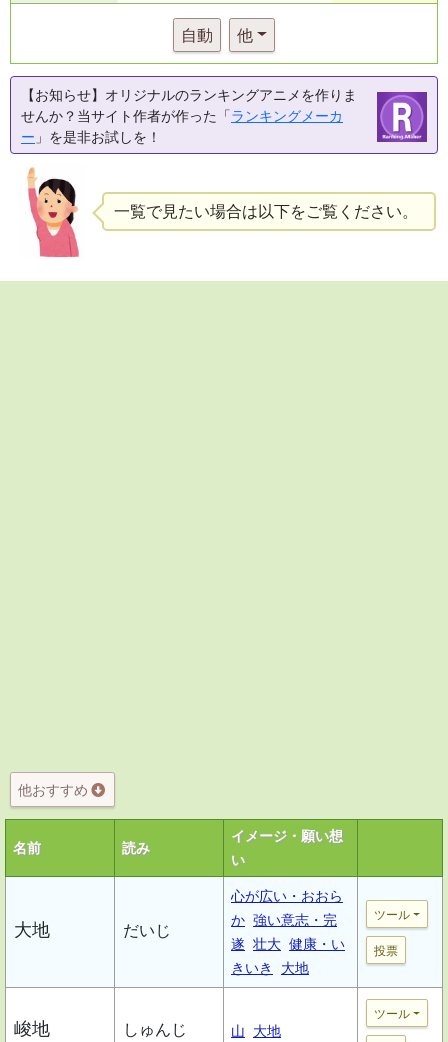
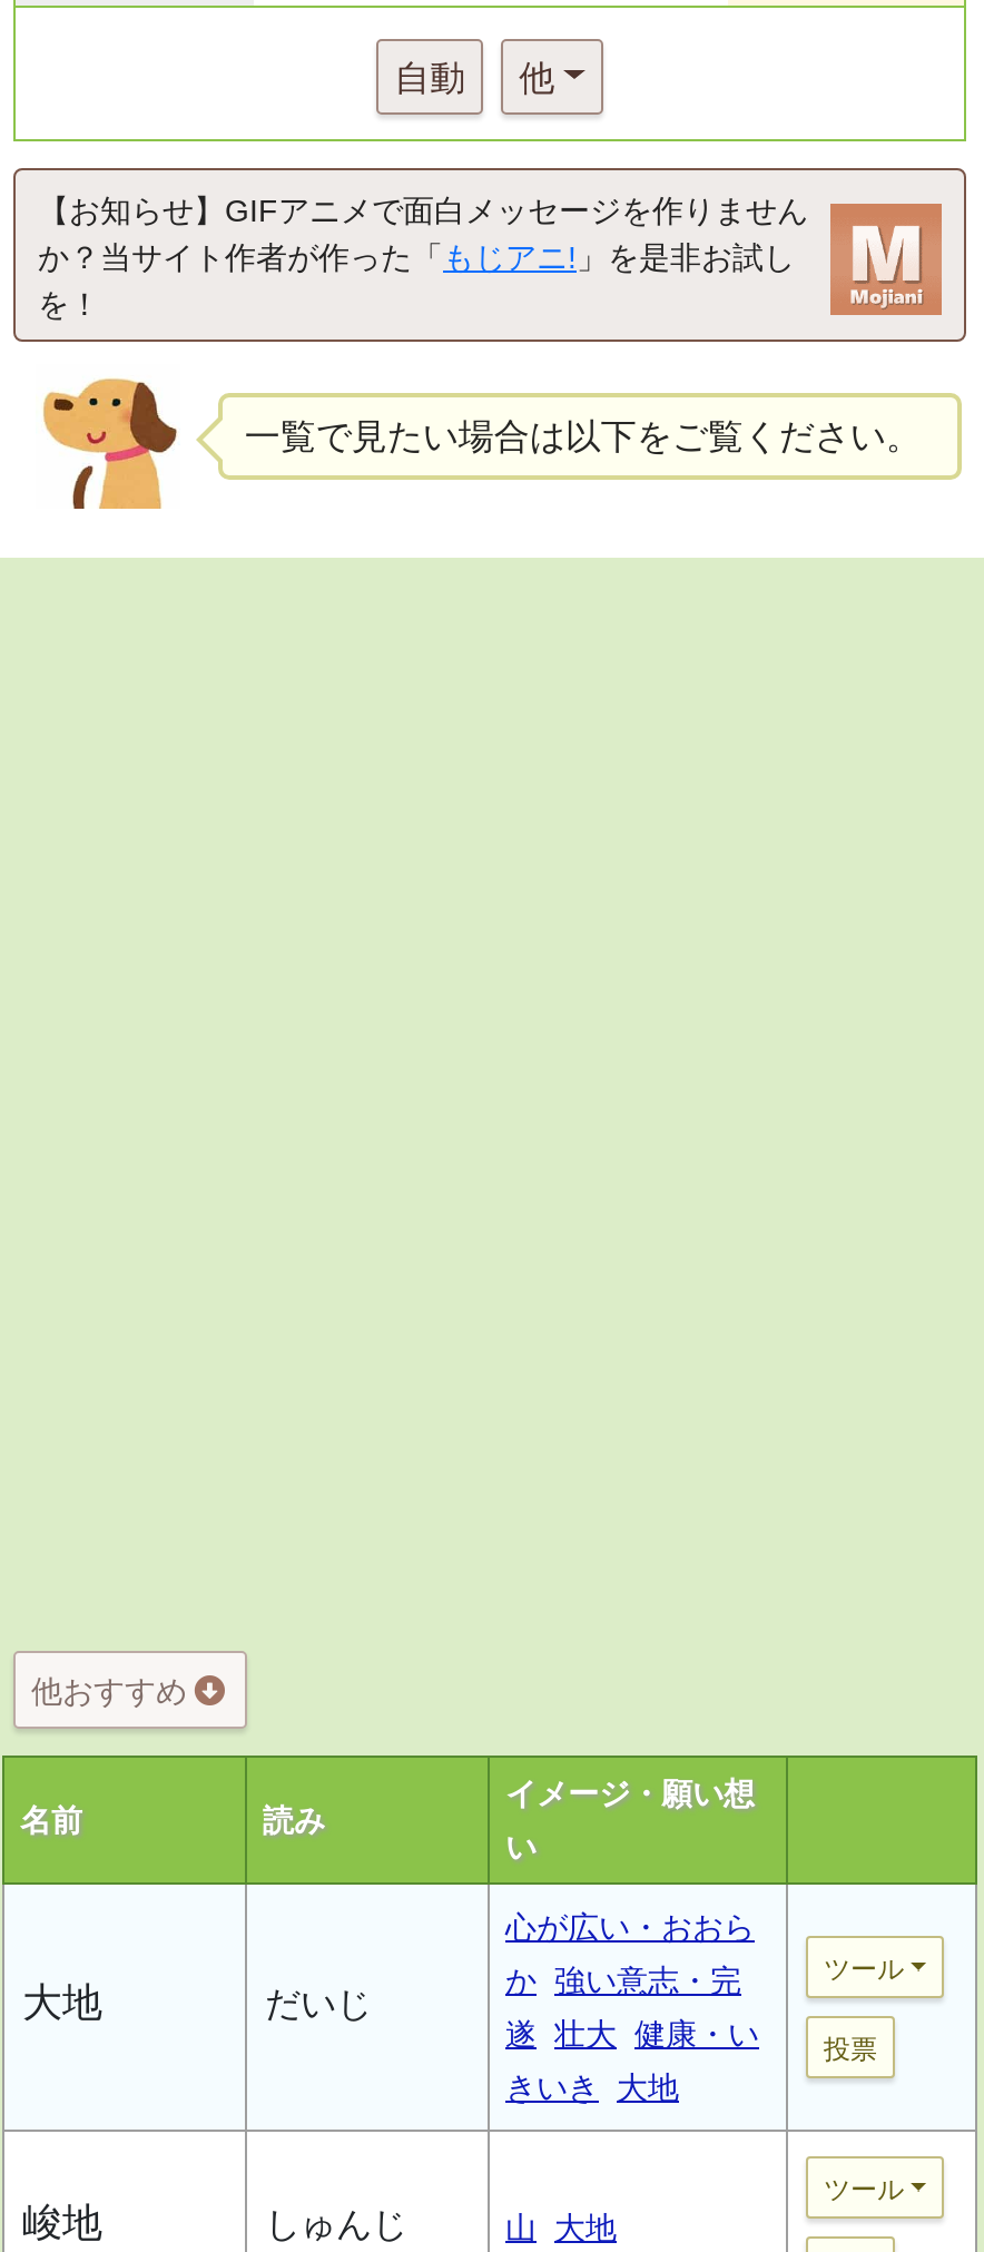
[10,75,439,155] [image] | 【お知らせ】オリジナルのランキングアニメを作りま | せんか？当サイト作者が作った「ランキングメーカ | ー」を是非お試しを！ -> [16,166,968,344] [image] | 【お知らせ】GIFアニメで面白メッセージを作りません | か？当サイト作者が作った「もじアニ!」を是非お試し | を！
[26,168,80,258] [image] -> [40,373,180,511] [image]

